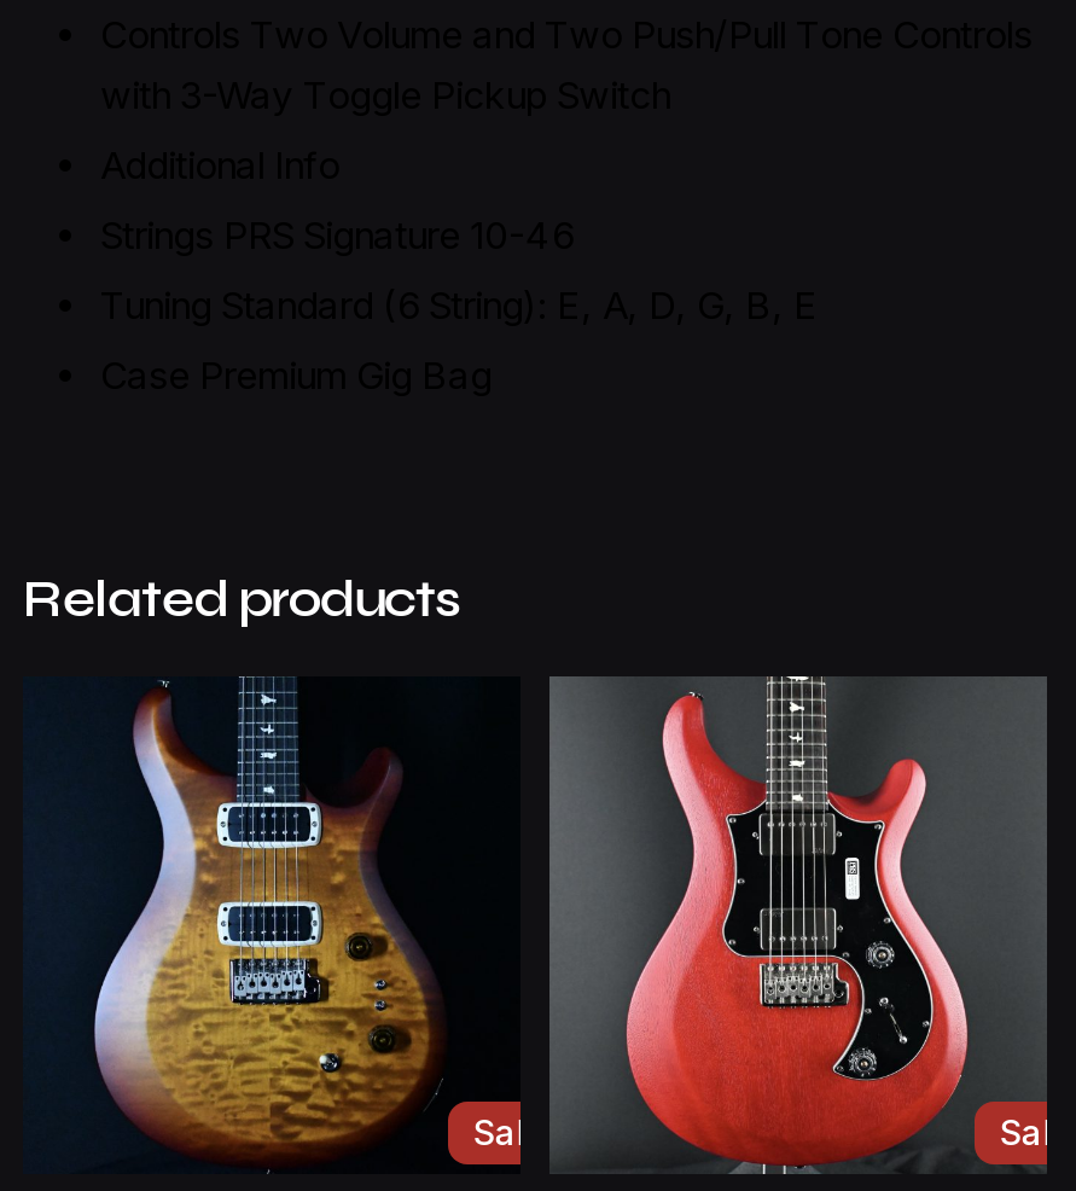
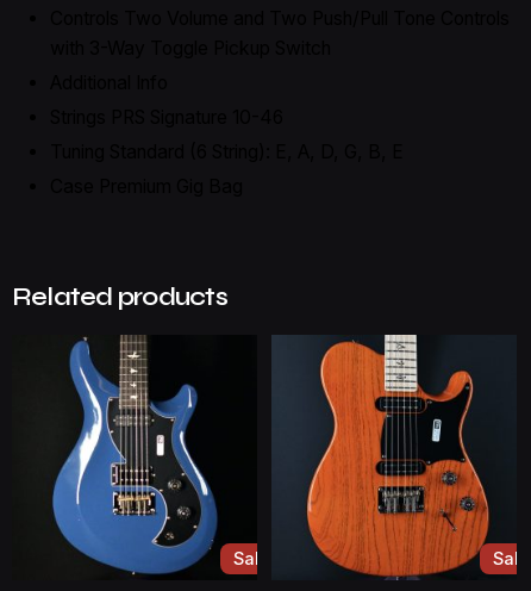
[91,681,441,1164] [image] -> [46,335,218,576] [image]
[549,676,1047,1177] [image] -> [273,335,516,579] [image]

